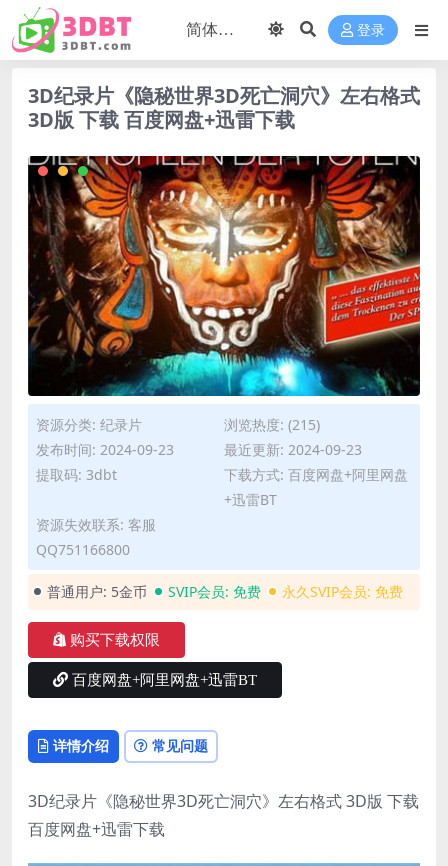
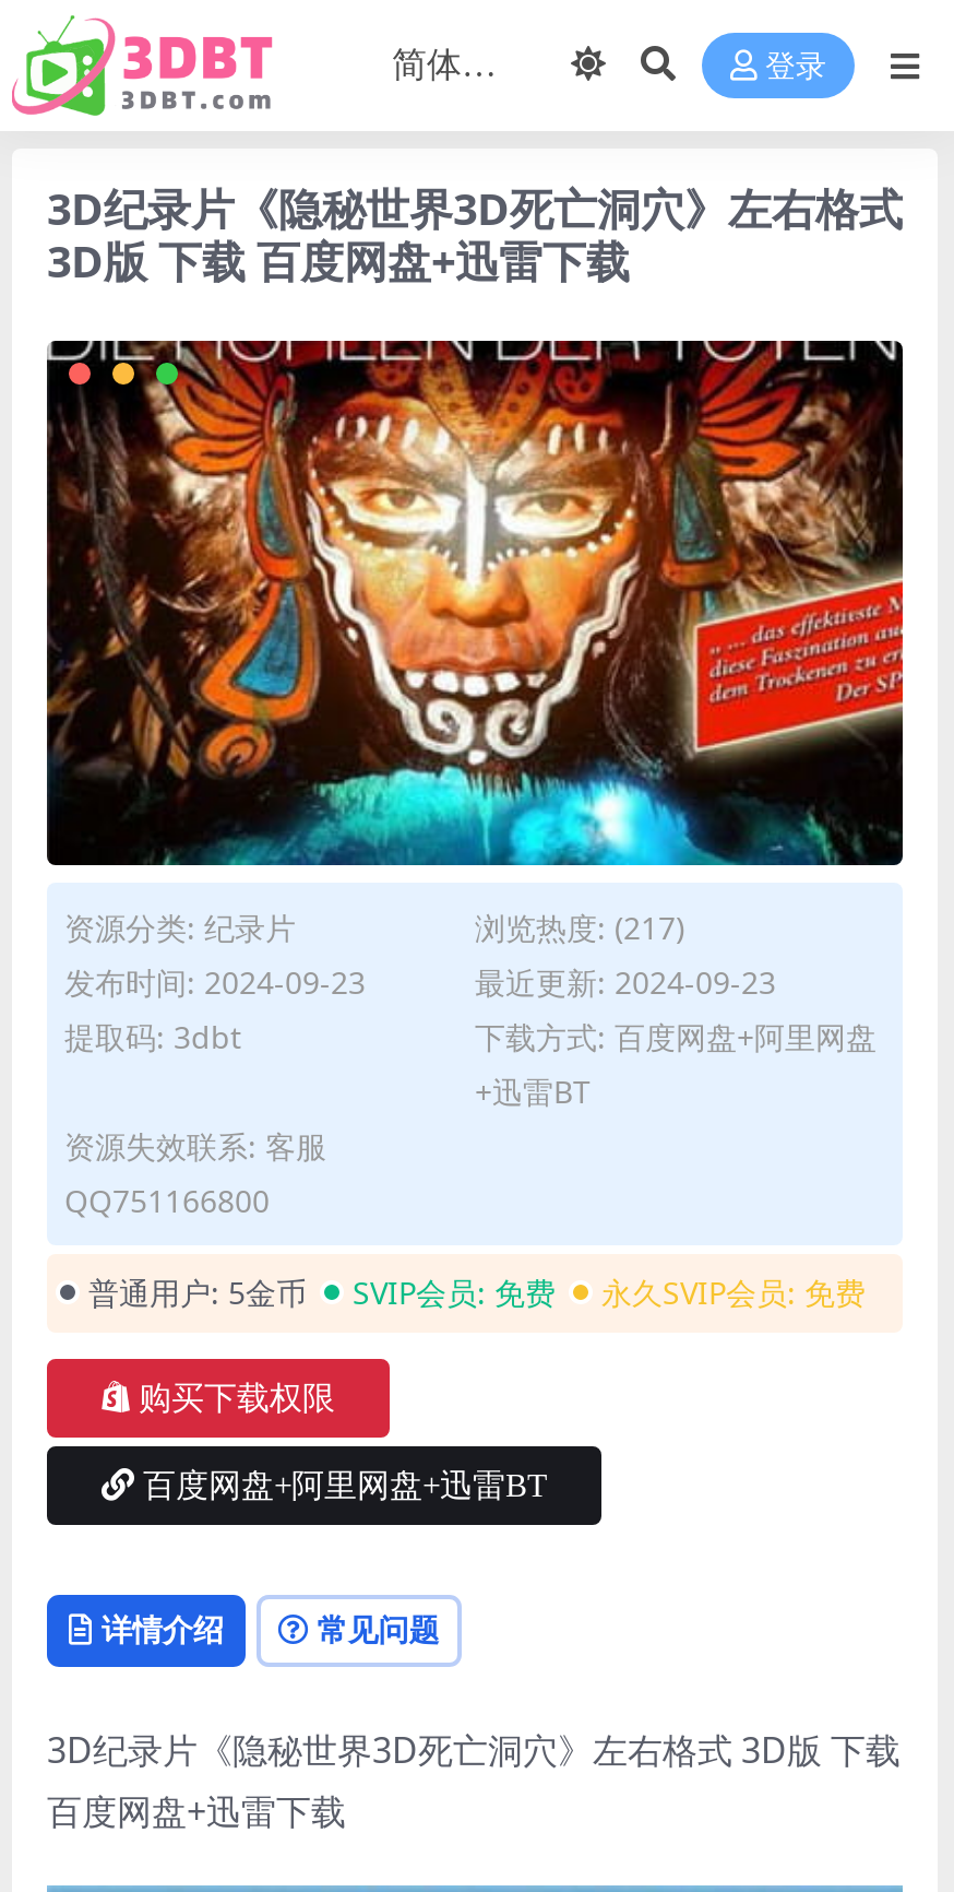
[224,415,320,434] 浏览热度: (215) -> [475,907,684,948] 浏览热度: (217)

